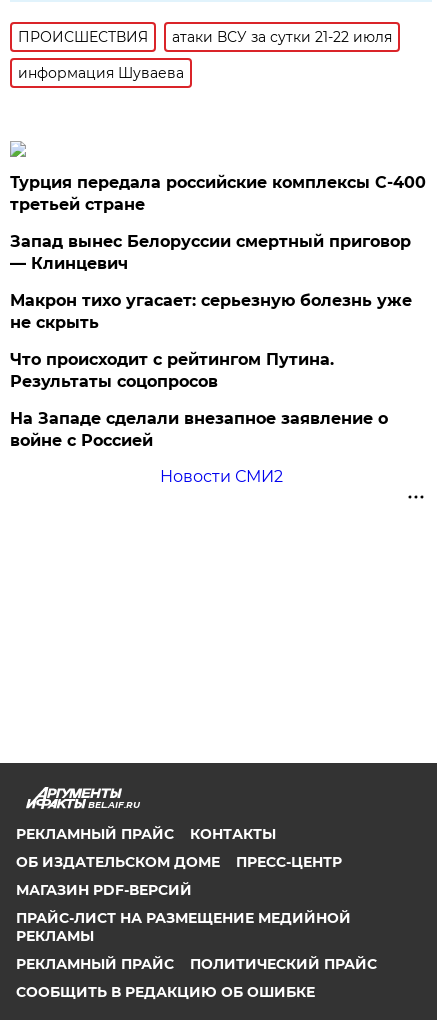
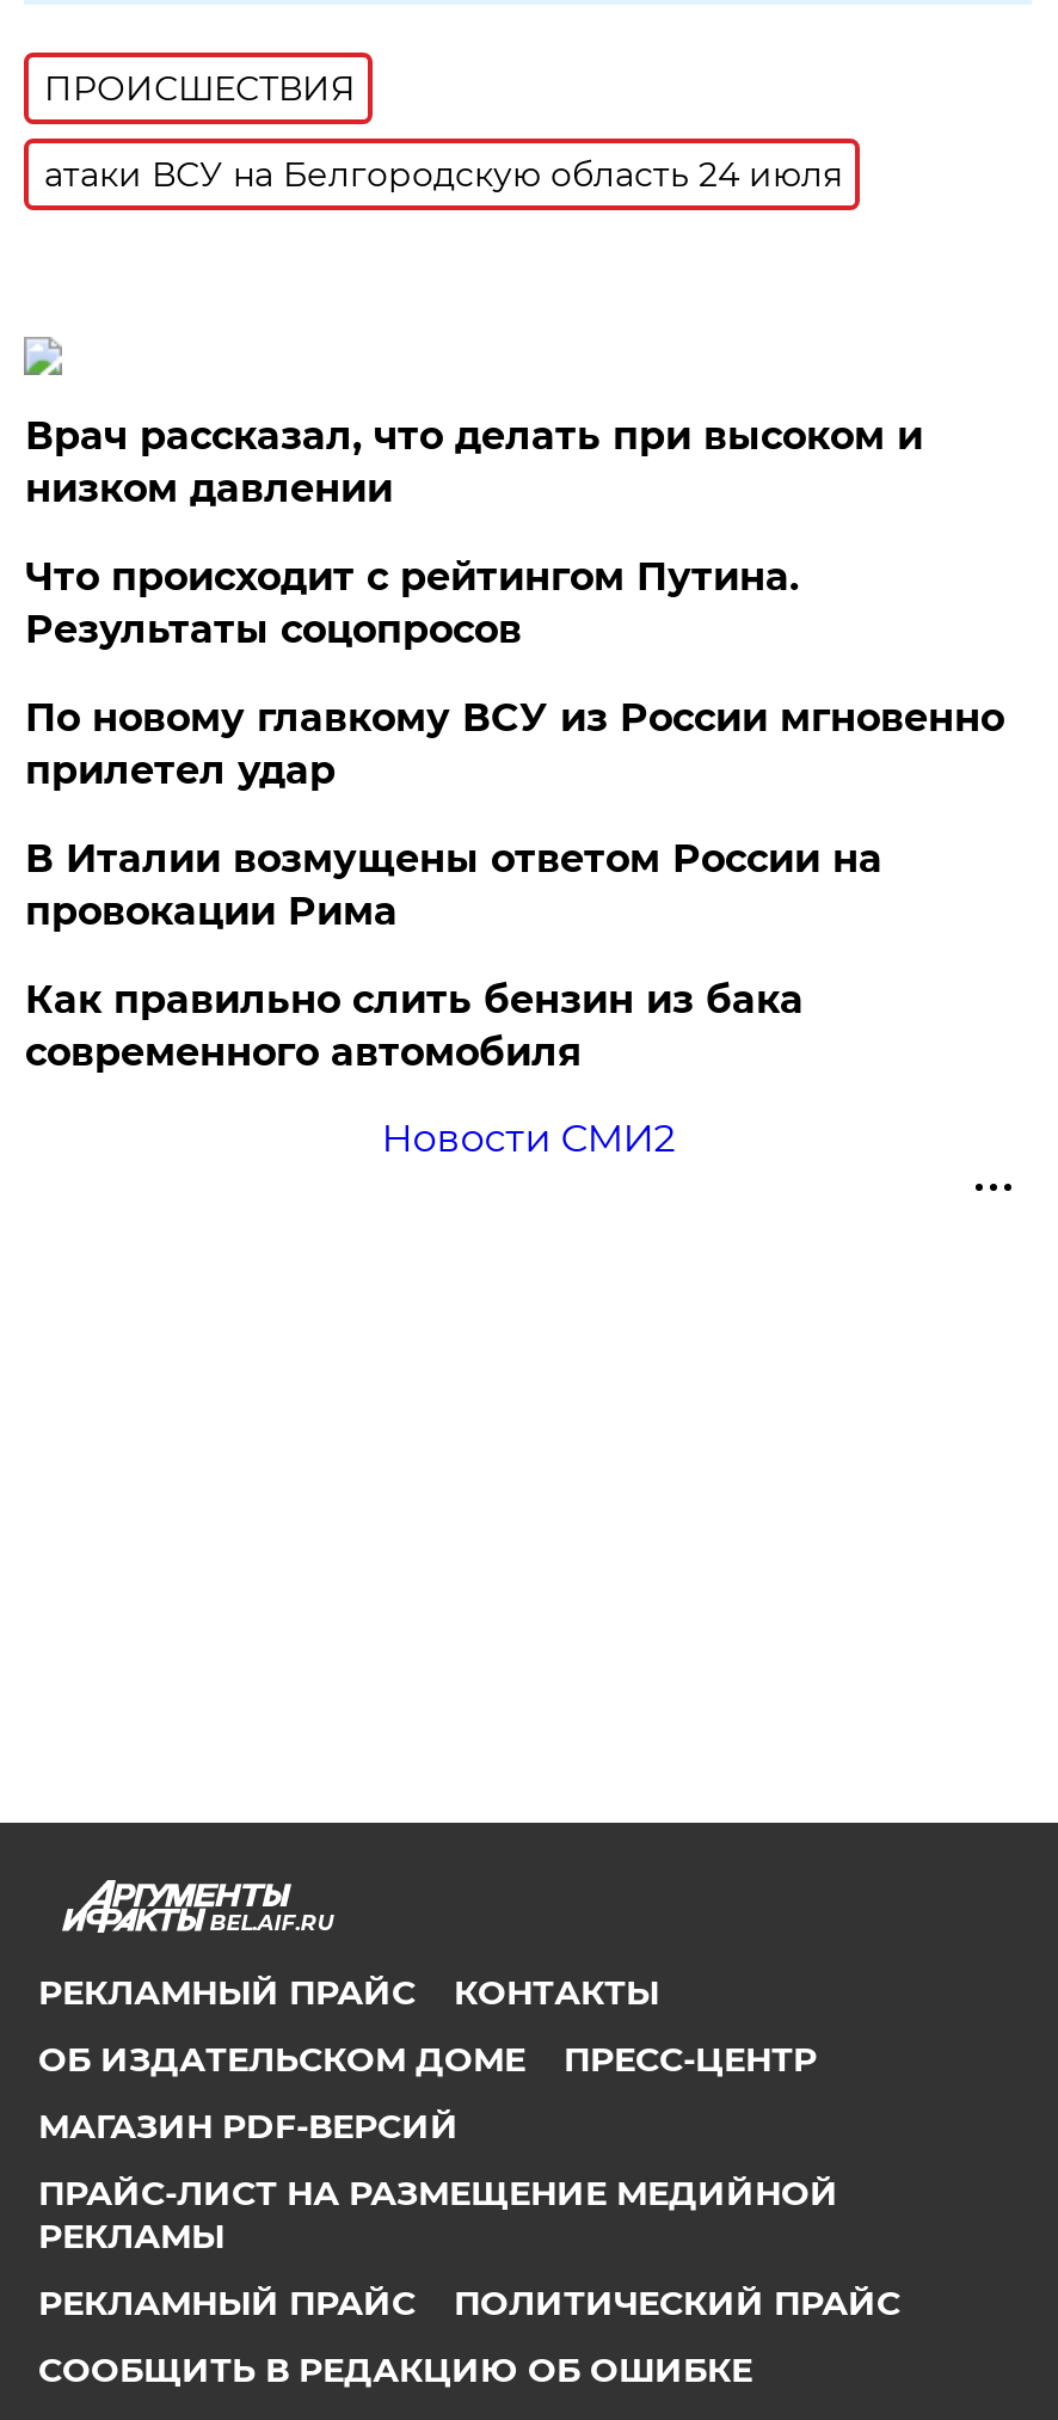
[18,28,392,82] атаки ВСУ за сутки 21-22 июля | информация Шуваева -> [44,153,842,196] атаки ВСУ на Белгородскую область 24 июля
[10,173,426,332] Турция передала российские комплексы С-400 | третьей стране | Запад вынес Белоруссии смертный приговор | — Клинцевич | Макрон тихо угасает: серьезную болезнь уже | не скрыть -> [25,413,923,511] Врач рассказал, что делать при высоком и | низком давлении
moved [10,350,334,391] -> [25,554,799,652]: Что происходит с рейтингом Путина. | Результаты соцопросов
[10,409,388,450] На Западе сделали внезапное заявление о | войне с Россией -> [25,695,1004,1075] По новому главкому ВСУ из России мгновенно | прилетел удар | В Италии возмущены ответом России на | провокации Рима | Как правильно слить бензин из бака | современного автомобиля

